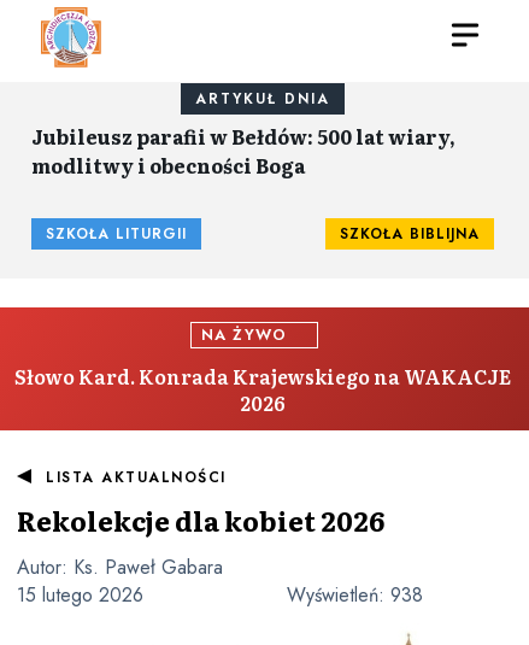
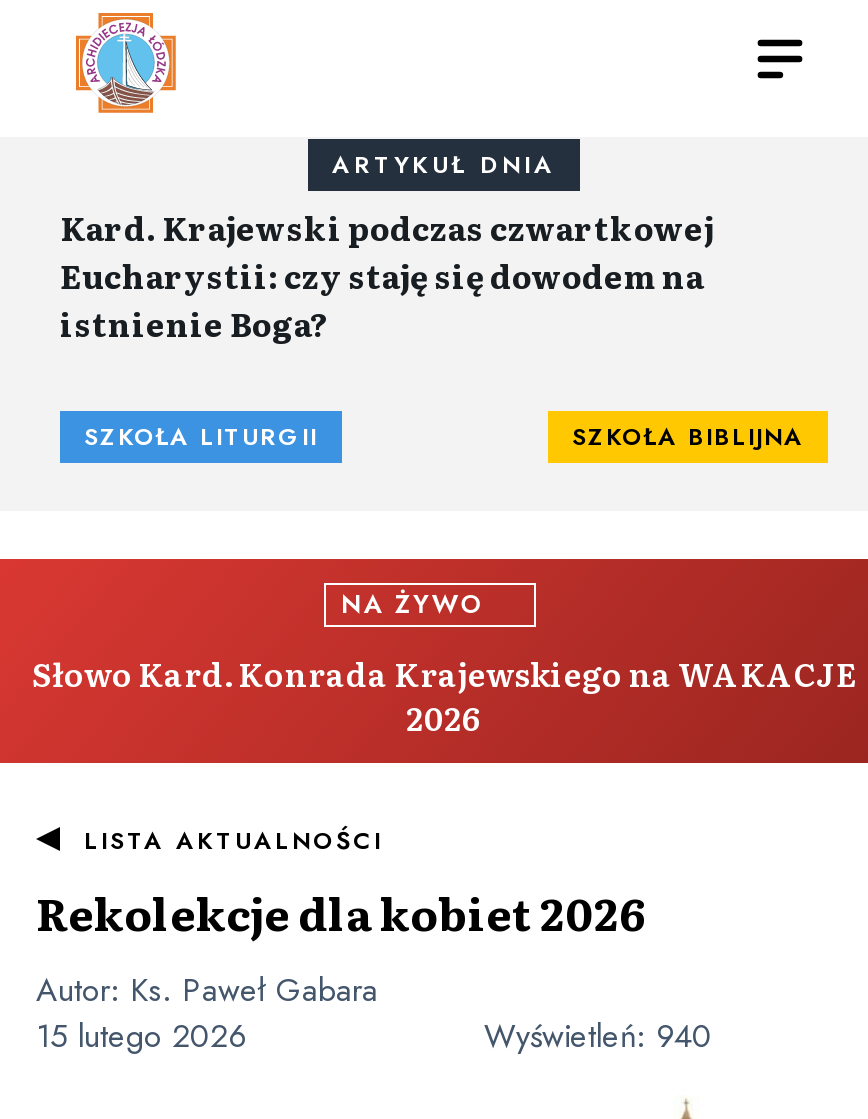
[31,122,455,180] Jubileusz parafii w Bełdów: 500 lat wiary, | modlitwy i obecności Boga -> [60,203,714,347] Kard. Krajewski podczas czwartkowej | Eucharystii: czy staję się dowodem na | istnienie Boga?
[287,581,423,609] Wyświetleń: 938 -> [484,1013,712,1059] Wyświetleń: 940

